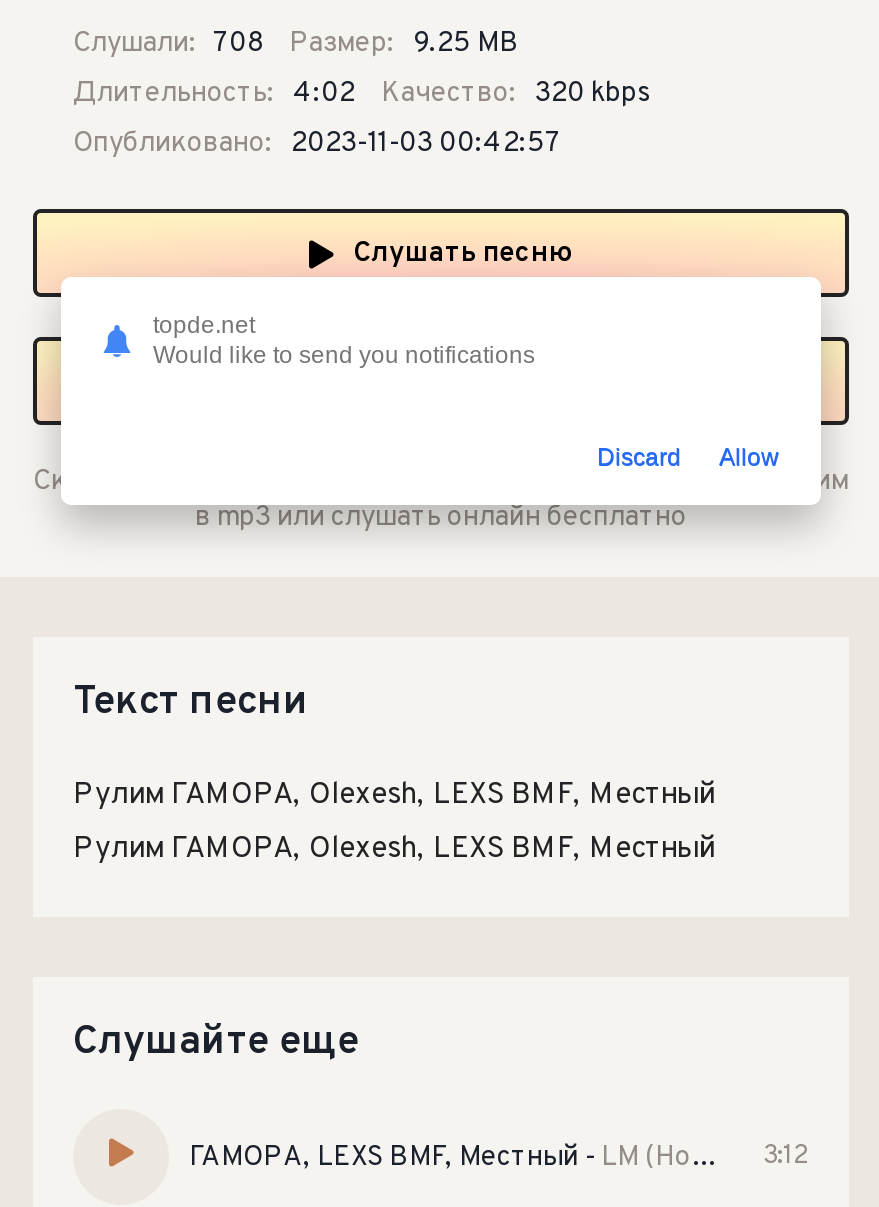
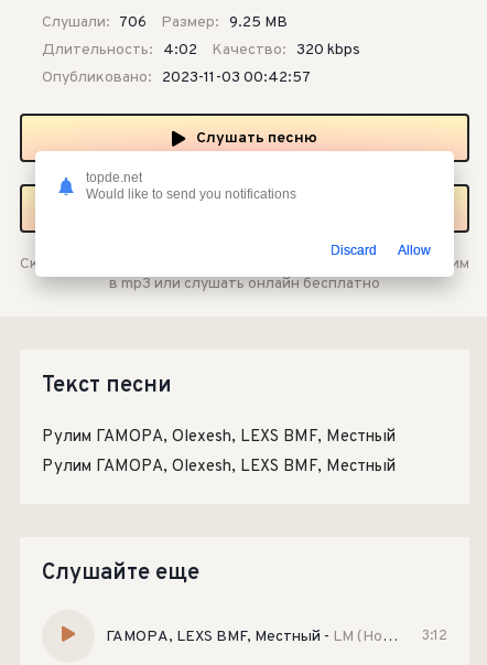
[73,27,263,61] Слушали: 708 -> [42,13,147,32] Слушали: 706

